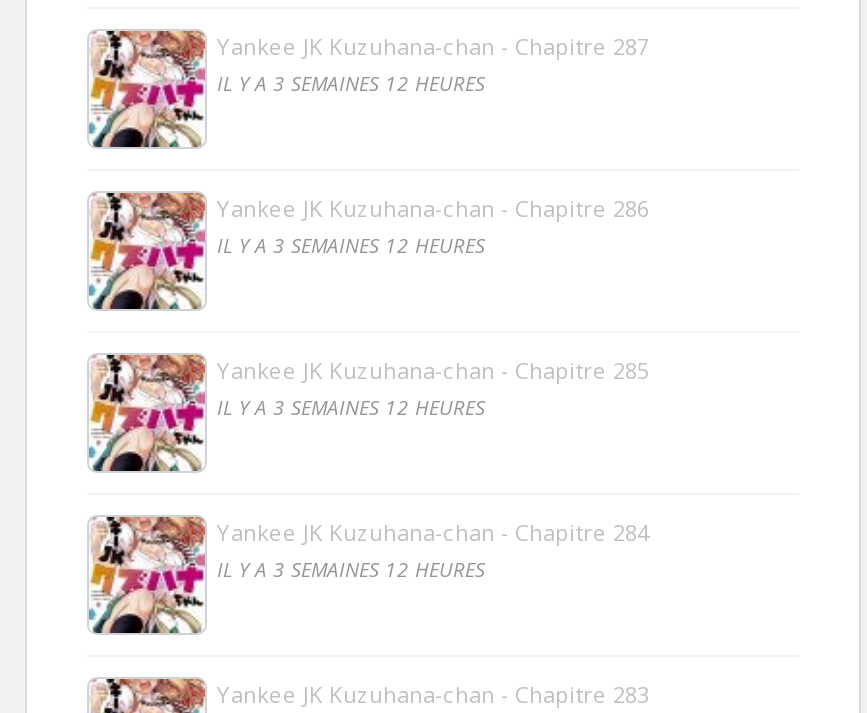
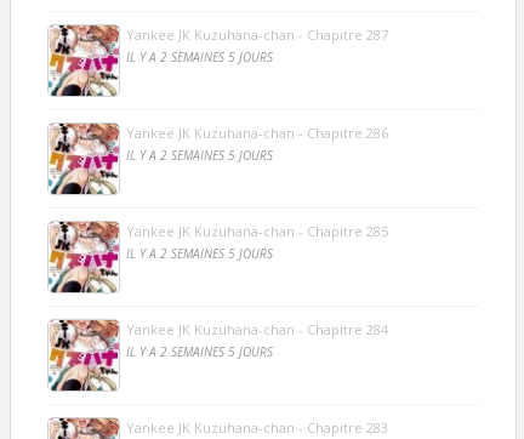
[217,68,485,96] IL Y A 3 SEMAINES 12 HEURES -> [126,48,273,65] IL Y A 2 SEMAINES 5 JOURS
[217,230,485,258] IL Y A 3 SEMAINES 12 HEURES -> [126,146,273,163] IL Y A 2 SEMAINES 5 JOURS
[217,392,485,420] IL Y A 3 SEMAINES 12 HEURES -> [126,244,273,261] IL Y A 2 SEMAINES 5 JOURS
[217,554,485,582] IL Y A 3 SEMAINES 12 HEURES -> [126,343,273,360] IL Y A 2 SEMAINES 5 JOURS

